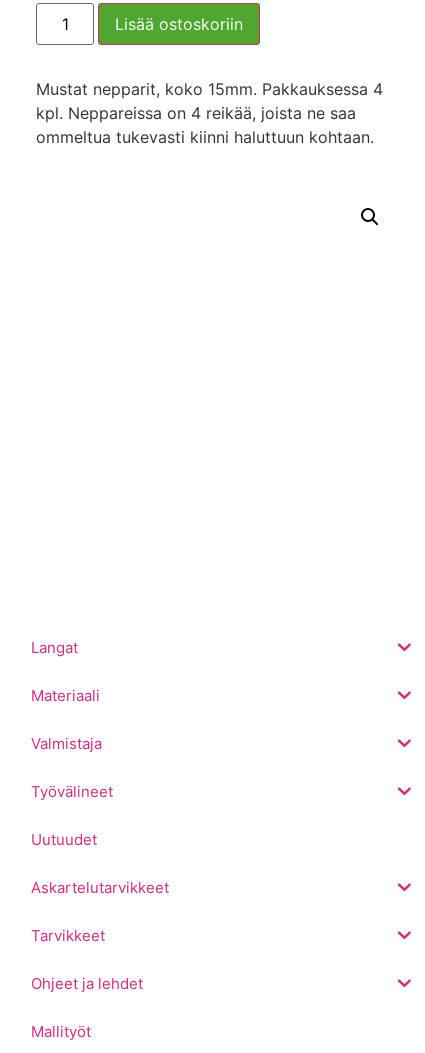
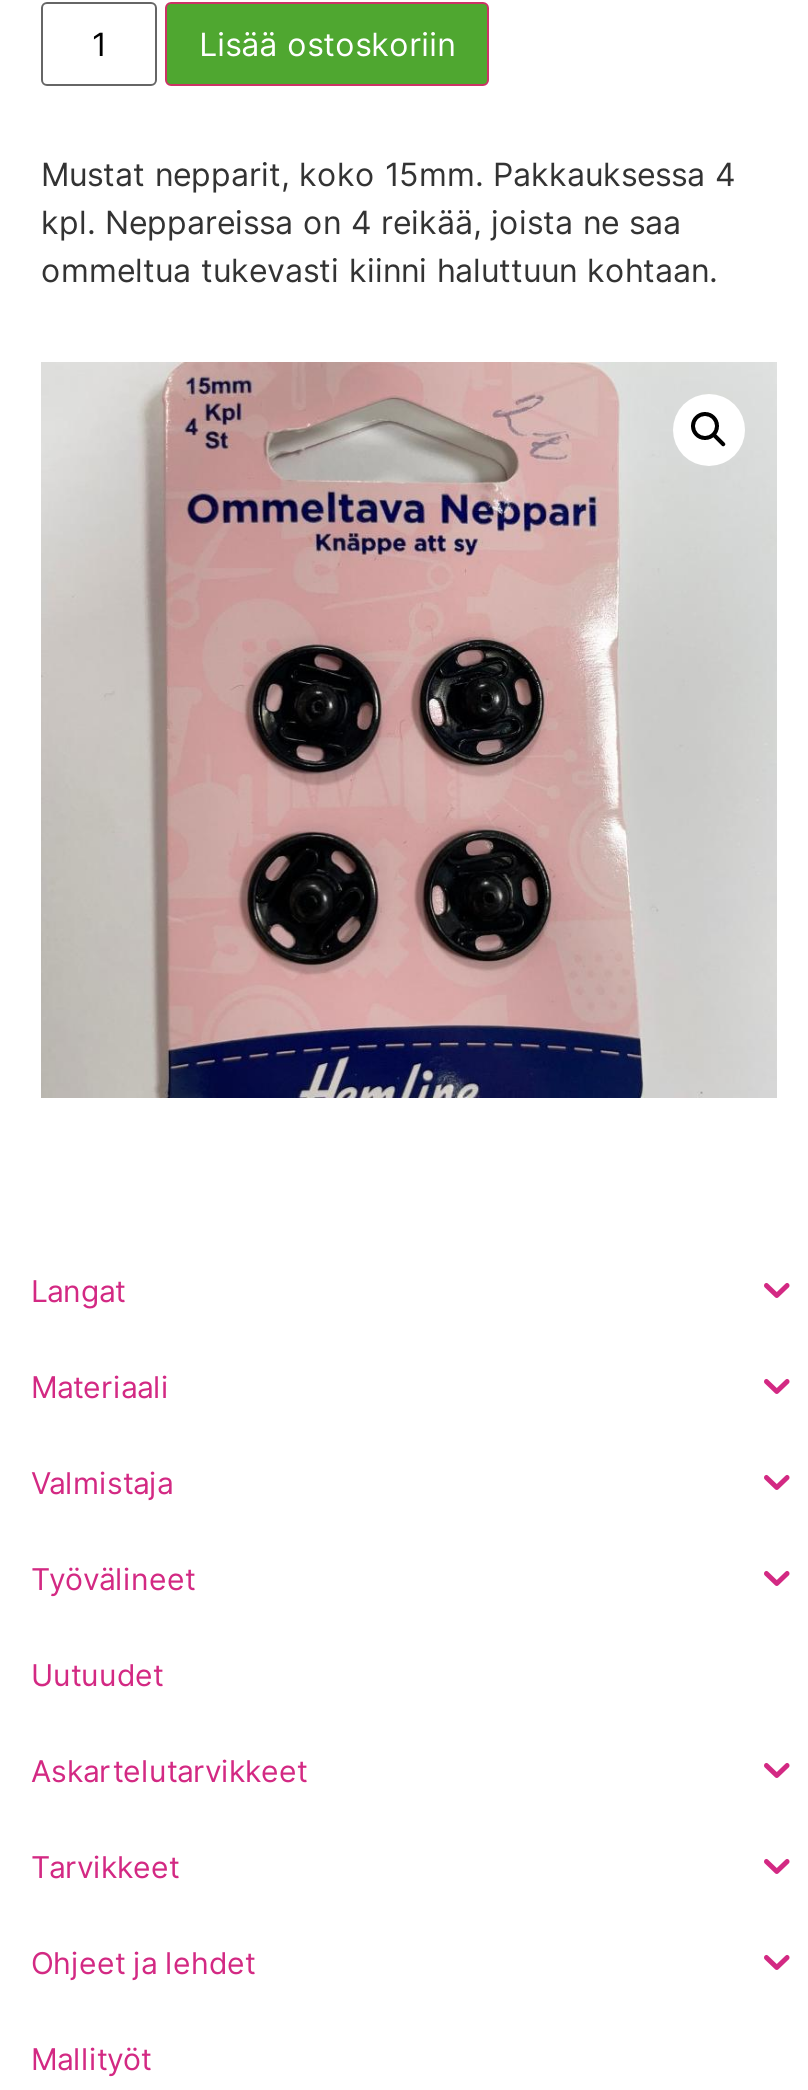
none -> [41,360,777,1100] [image]

